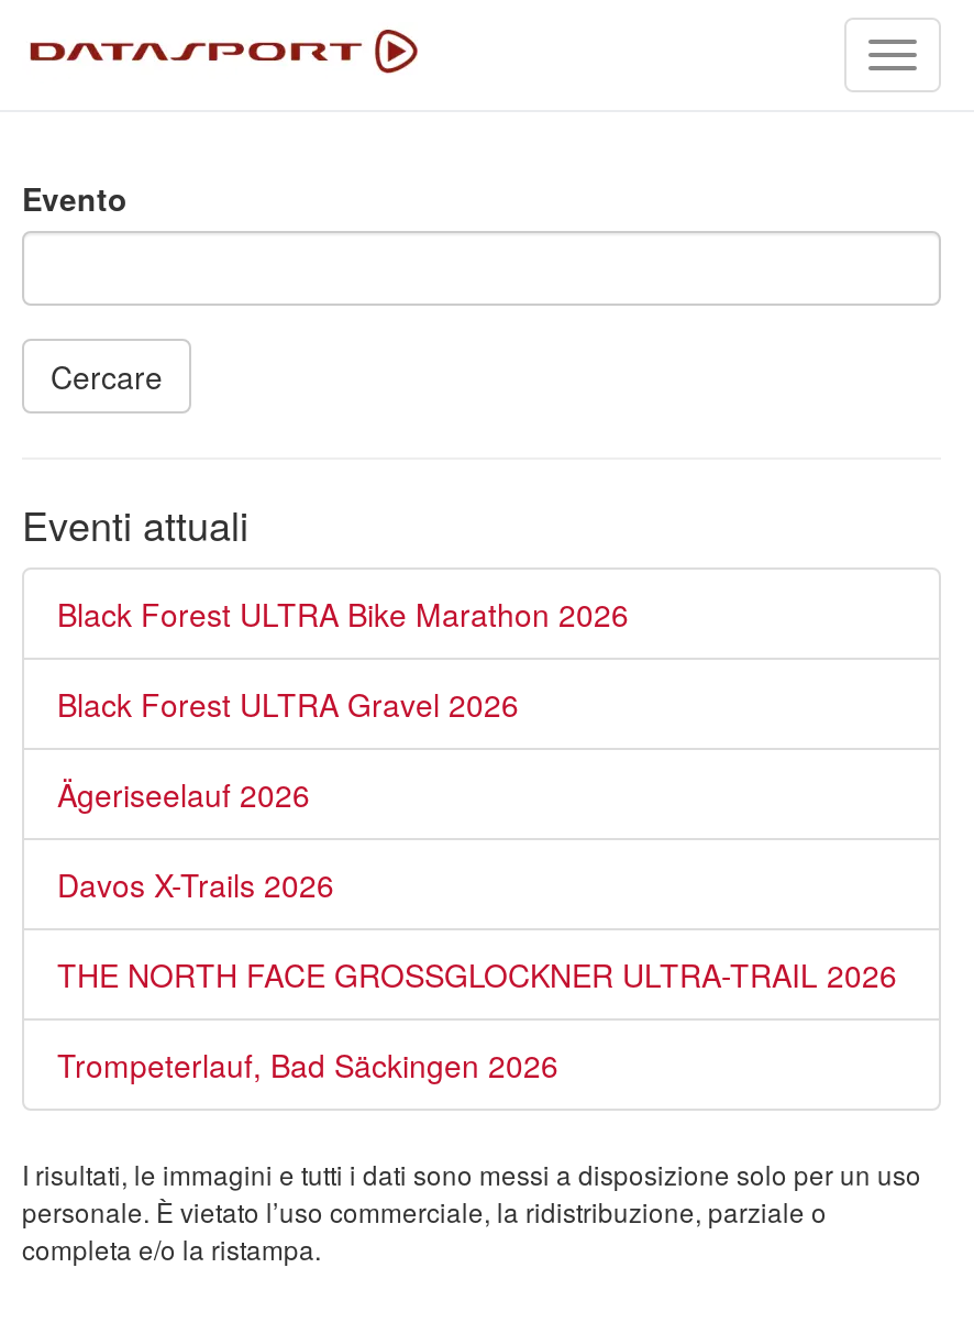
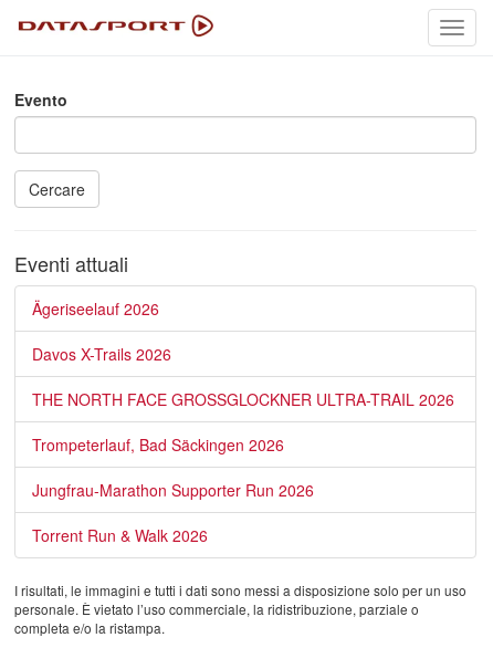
[57,592,629,726] Black Forest ULTRA Bike Marathon 2026 | Black Forest ULTRA Gravel 2026 -> none
moved [57,772,897,1087] -> [32,297,454,456]: Ägeriseelauf 2026 | Davos X-Trails 2026 | THE NORTH FACE GROSSGLOCKNER ULTRA-TRAIL 2026 | Trompeterlauf, Bad Säckingen 2026
none -> [32,479,314,546] Jungfrau-Marathon Supporter Run 2026 | Torrent Run & Walk 2026

